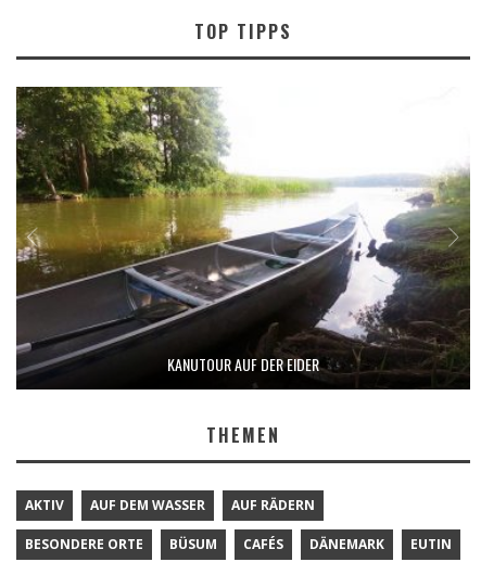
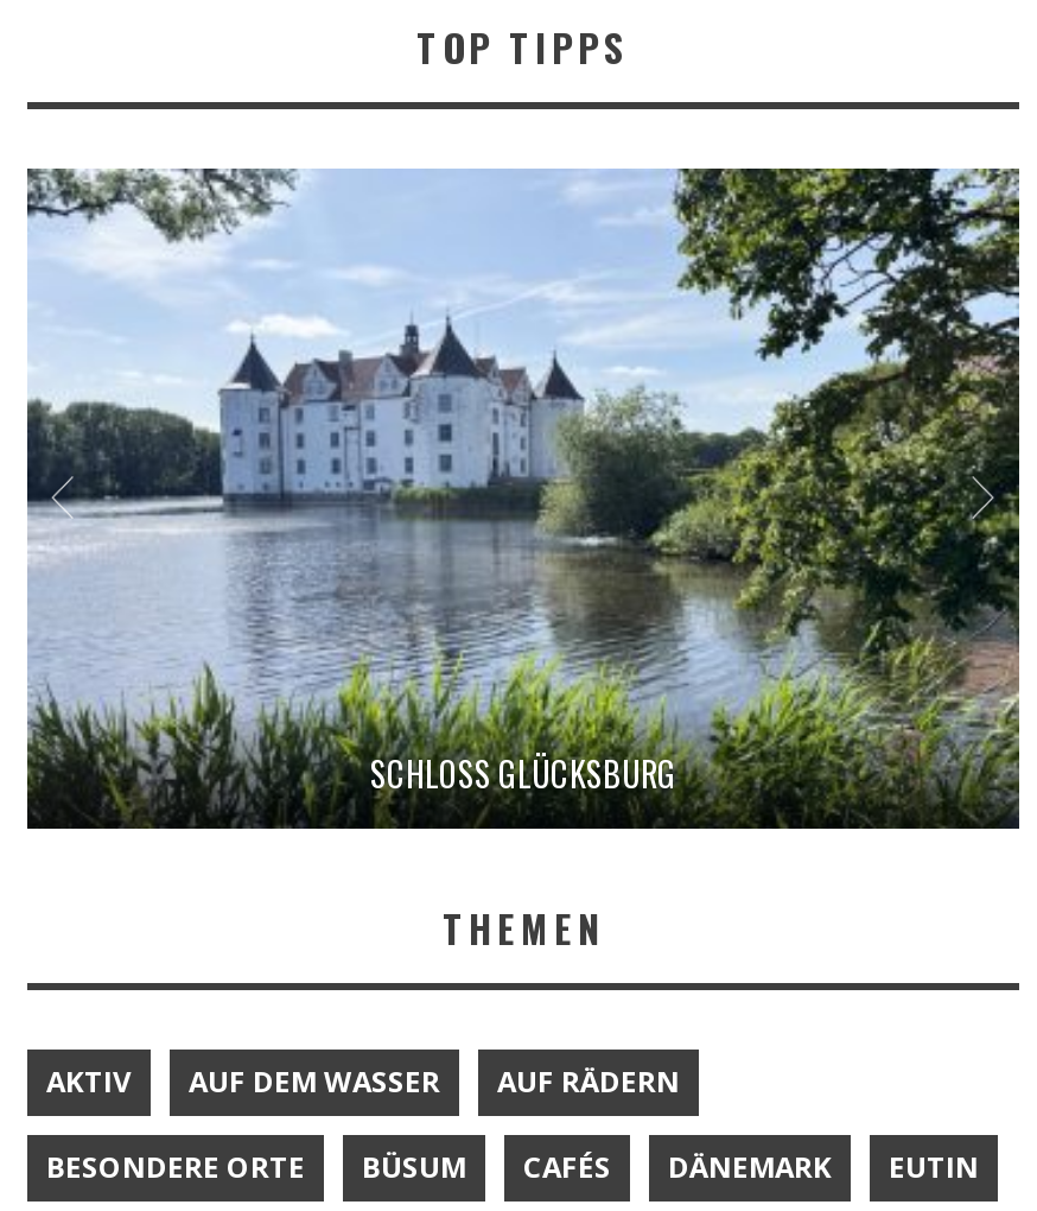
[15,86,471,391] [image] | KANUTOUR AUF DER EIDER -> [25,165,1022,832] [image] | SCHLOSS GLÜCKSBURG

